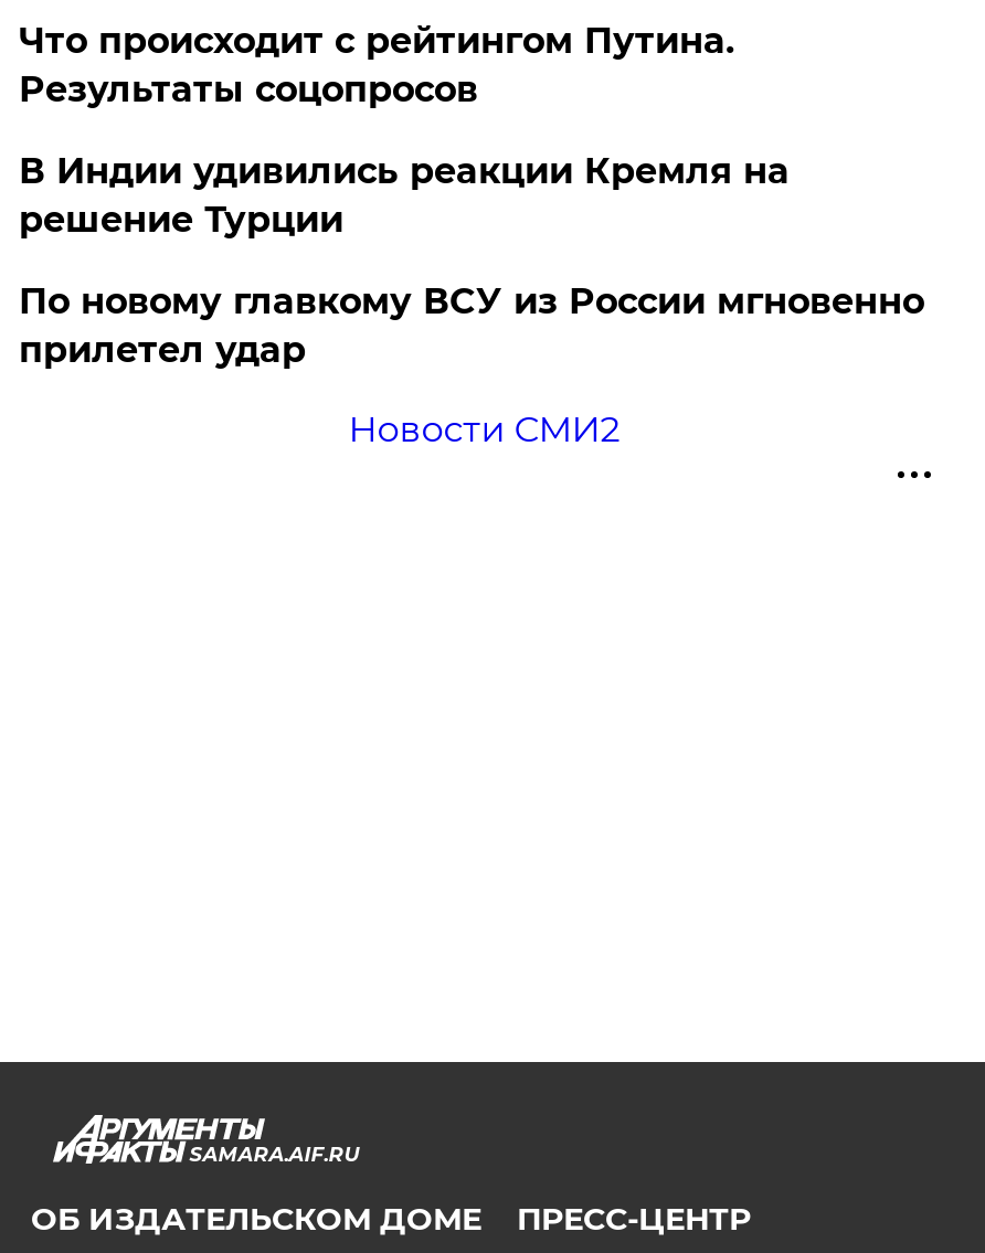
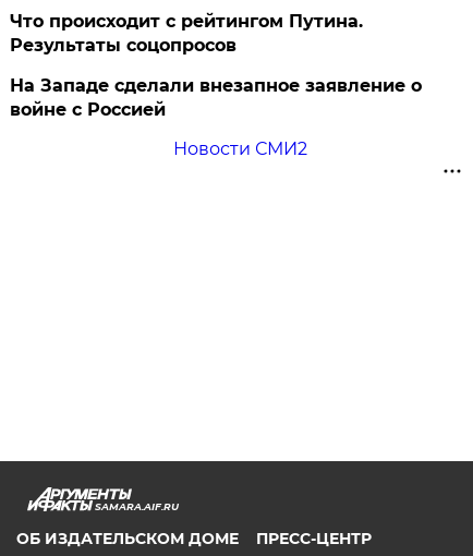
[19,150,924,371] В Индии удивились реакции Кремля на | решение Турции | По новому главкому ВСУ из России мгновенно | прилетел удар -> [10,75,422,120] На Западе сделали внезапное заявление о | войне с Россией

